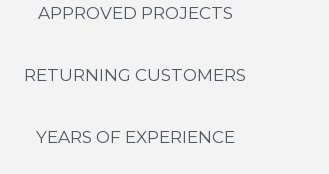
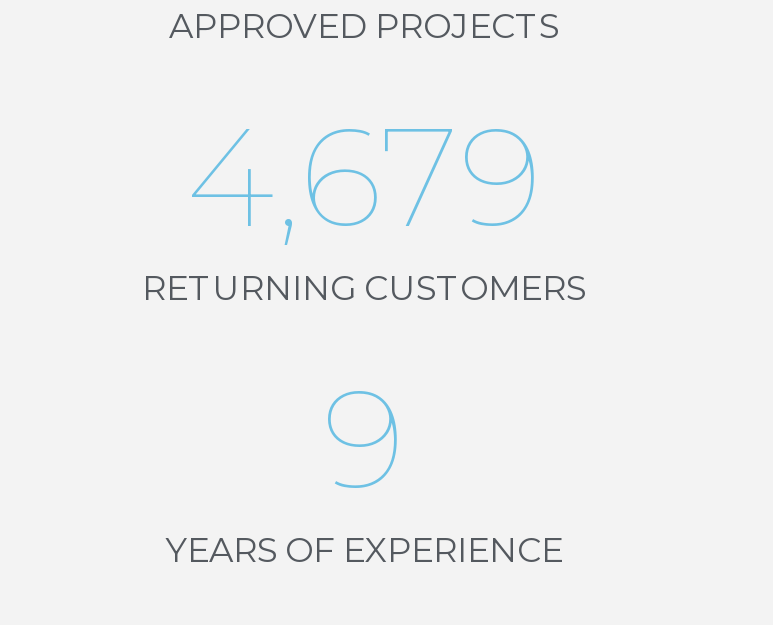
none -> [186,92,542,260] 4,679
none -> [323,354,405,522] 9

